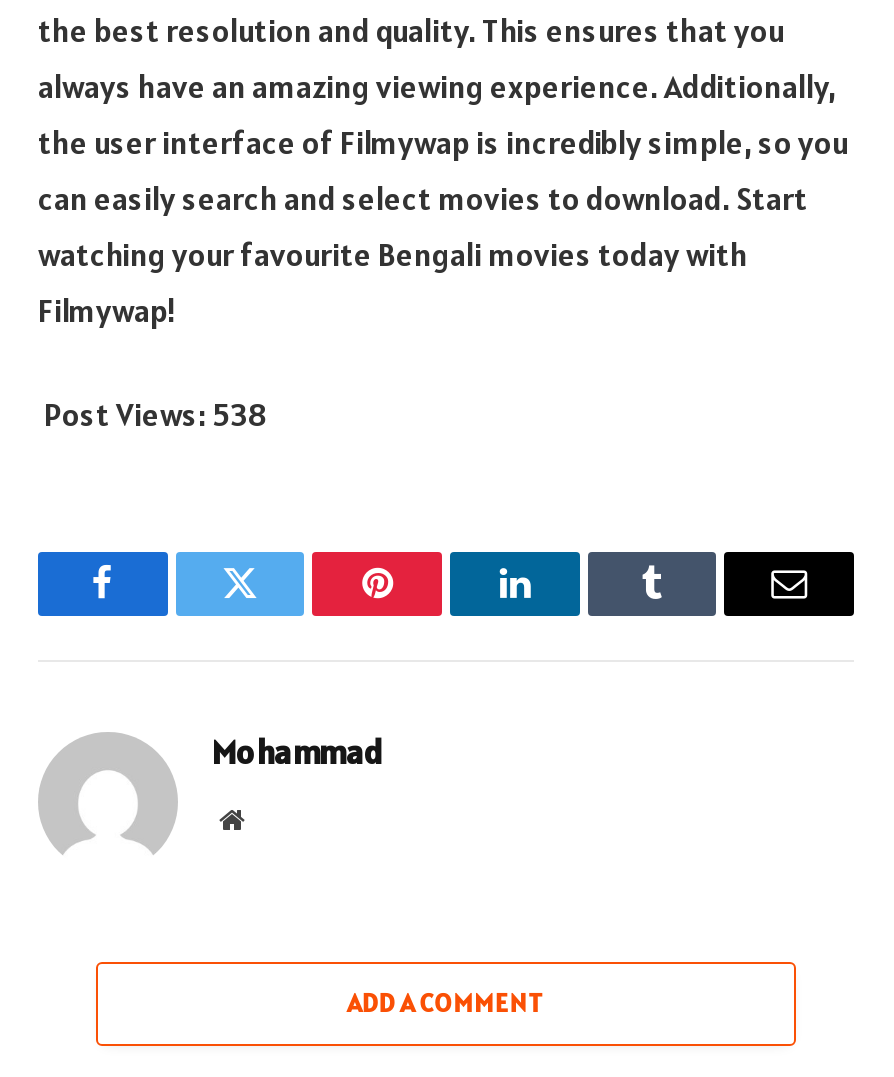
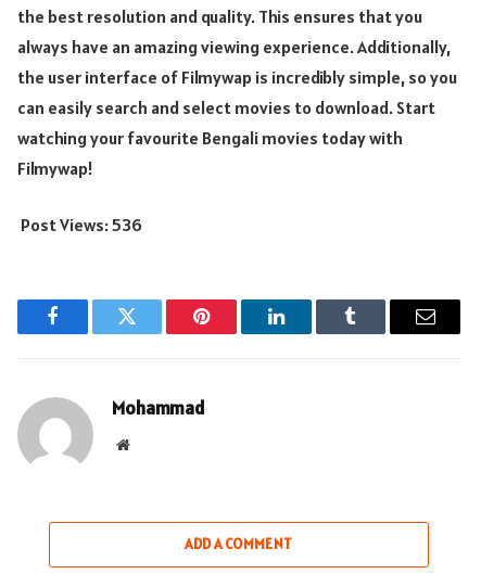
[44,395,268,435] Post Views: 538 -> [21,214,142,236] Post Views: 536

